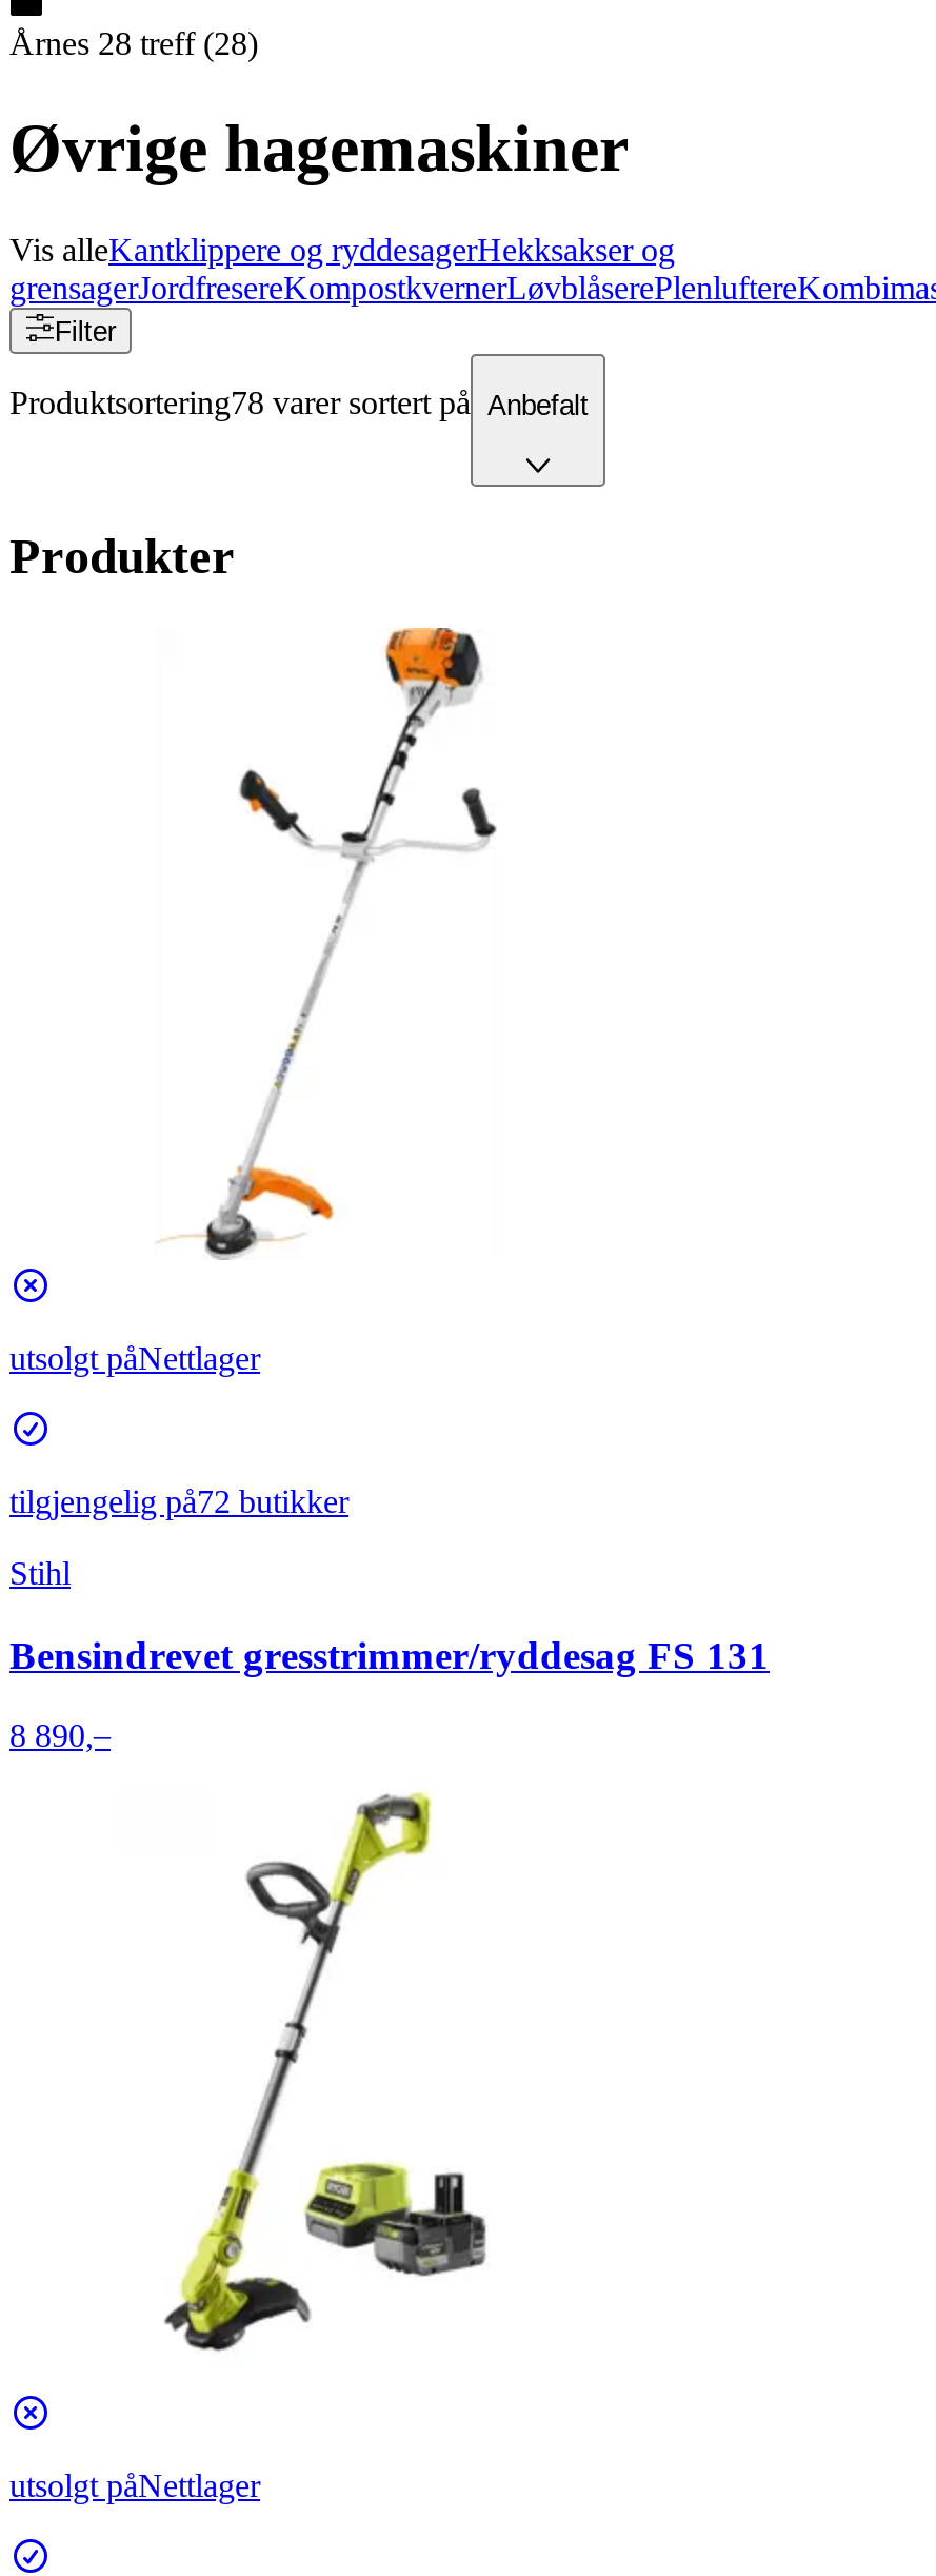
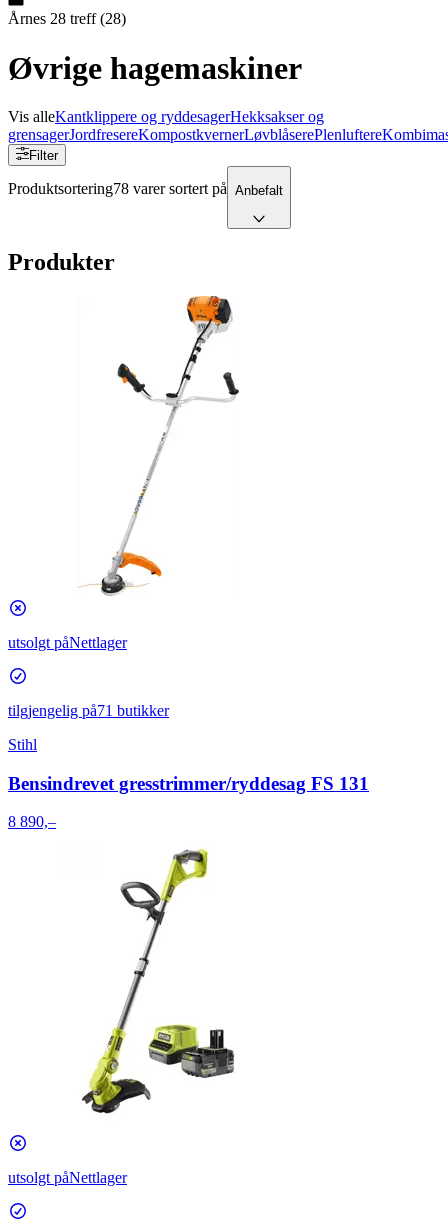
[9,1483,348,1519] tilgjengelig på72 butikker -> [8,702,169,719] tilgjengelig på71 butikker

